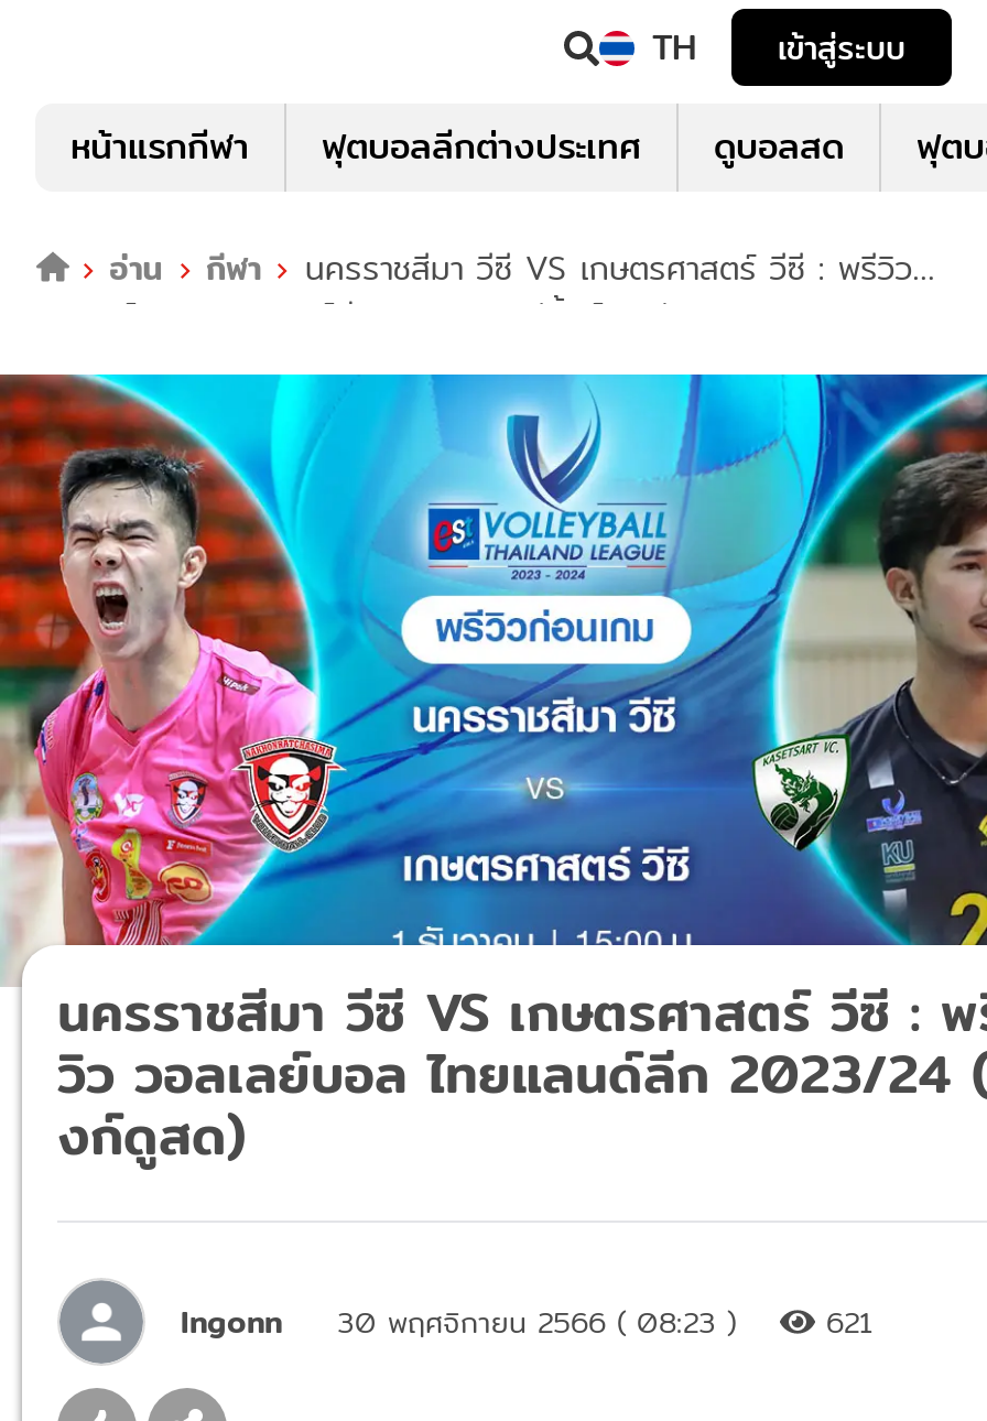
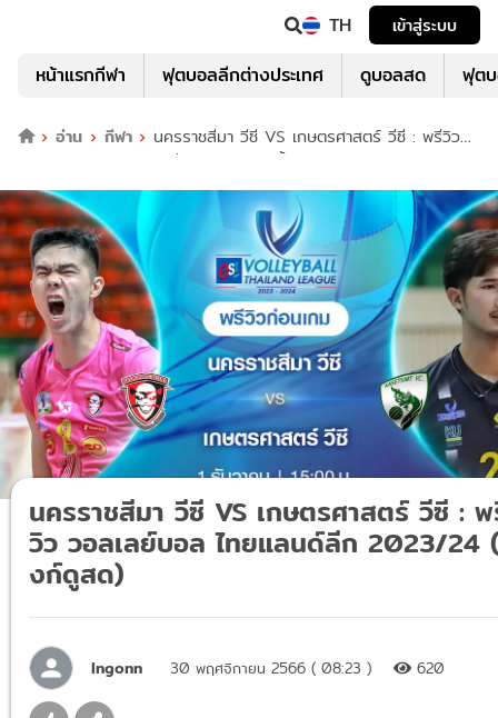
[826,1299,872,1343] 621 -> [417,657,445,679] 620

